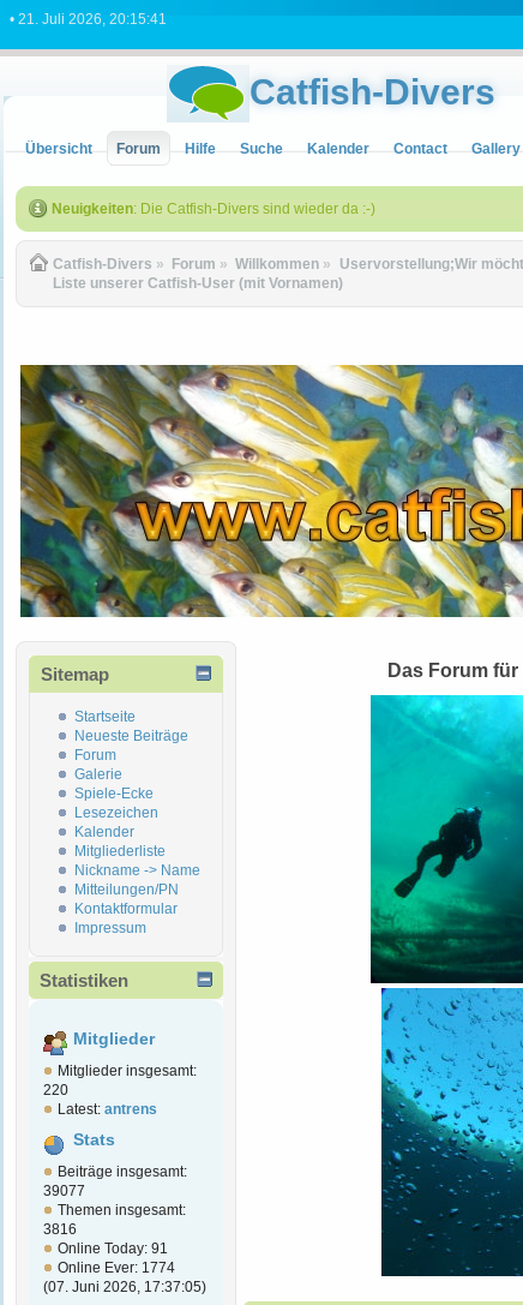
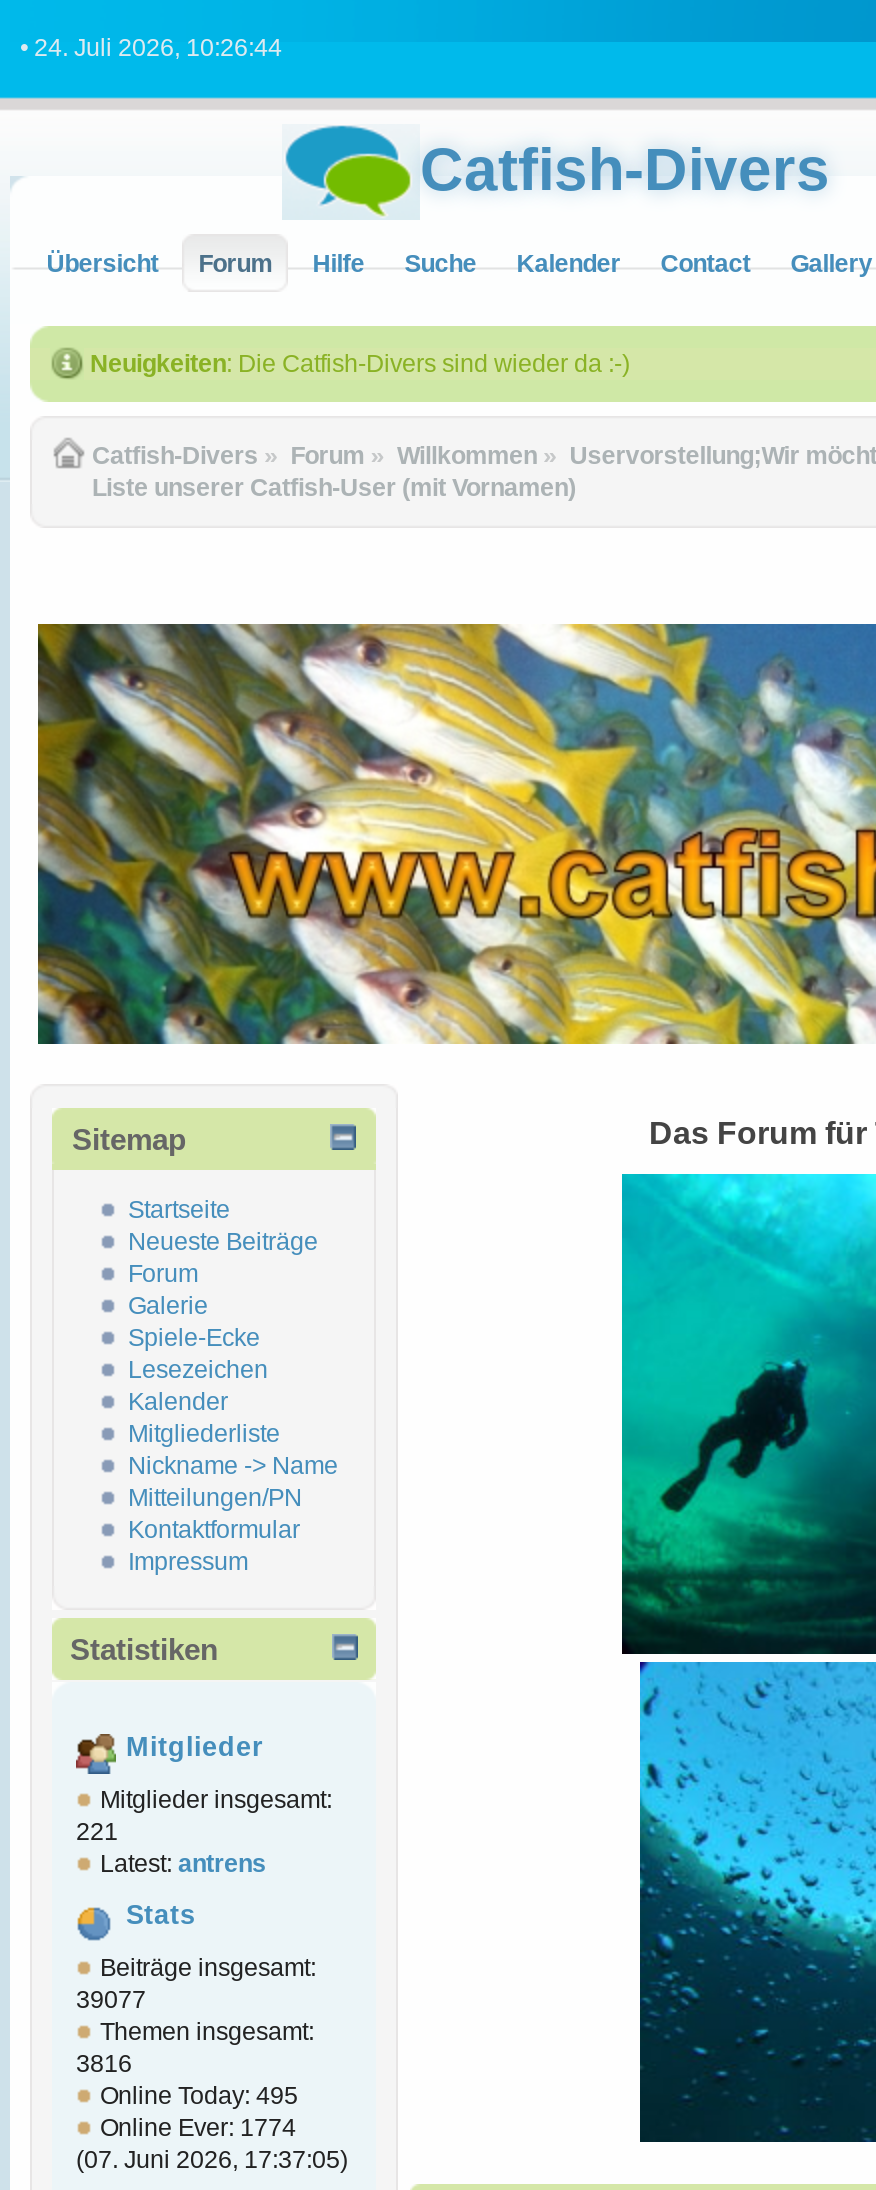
[10,11,167,28] • 21. Juli 2026, 20:15:41 -> [20,34,282,62] • 24. Juli 2026, 10:26:44
[43,1082,68,1099] 220 -> [76,1819,118,1847] 221
[58,1241,168,1257] Online Today: 91 -> [100,2083,298,2111] Online Today: 495

